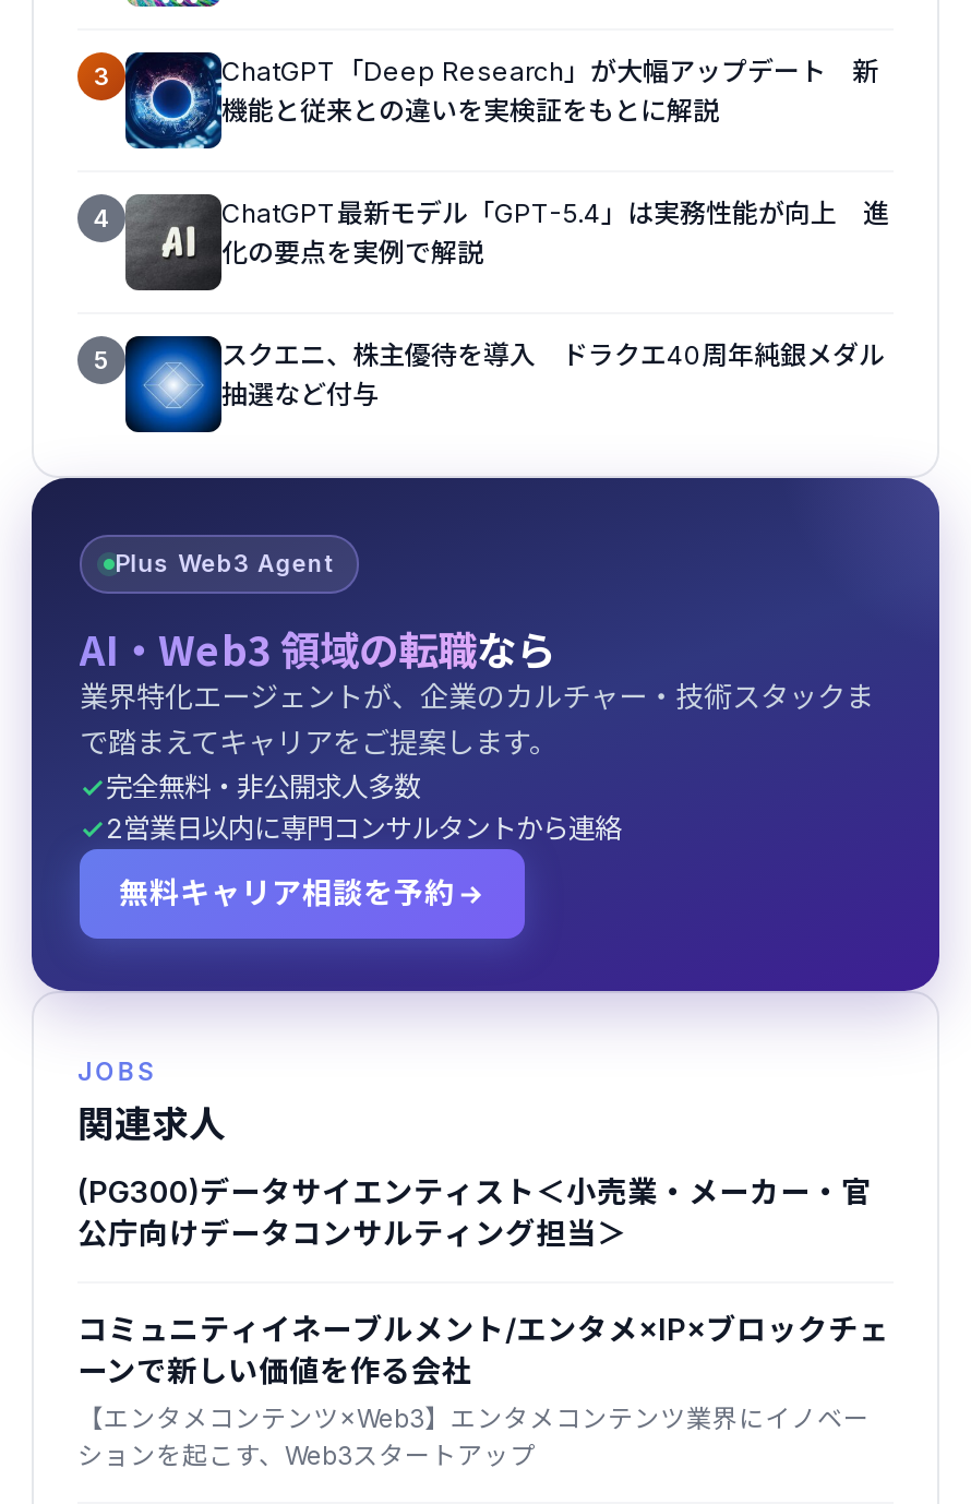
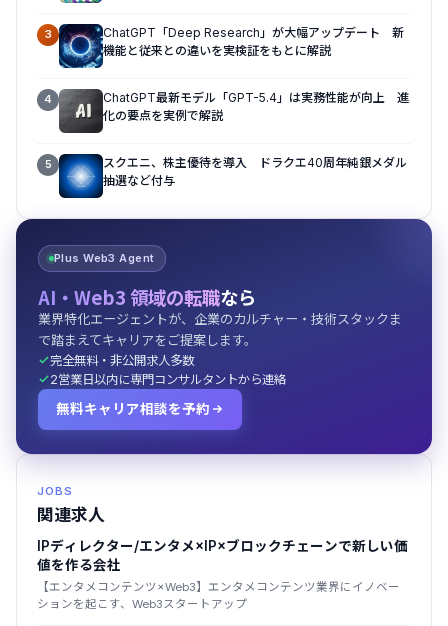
[77,1174,889,1388] (PG300)データサイエンティスト＜小売業・メーカー・官 | 公庁向けデータコンサルティング担当＞ | コミュニティイネーブルメント/エンタメ×IP×ブロックチェ | ーンで新しい価値を作る会社 -> [37,538,408,573] IPディレクター/エンタメ×IP×ブロックチェーンで新しい価 | 値を作る会社

